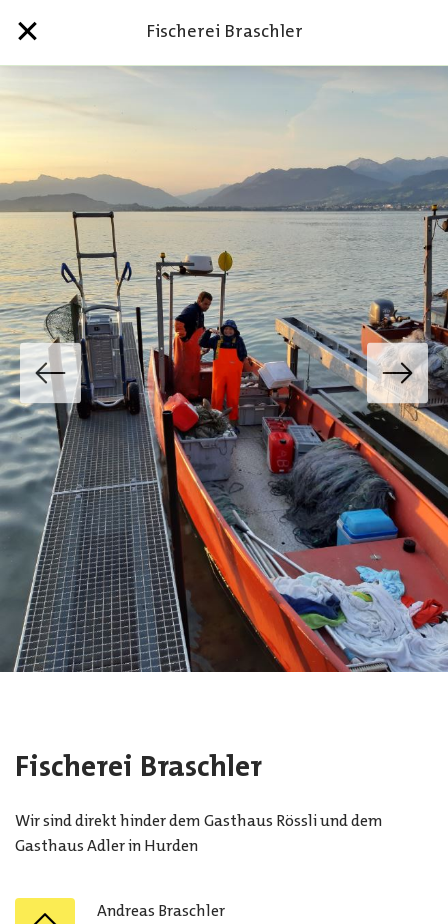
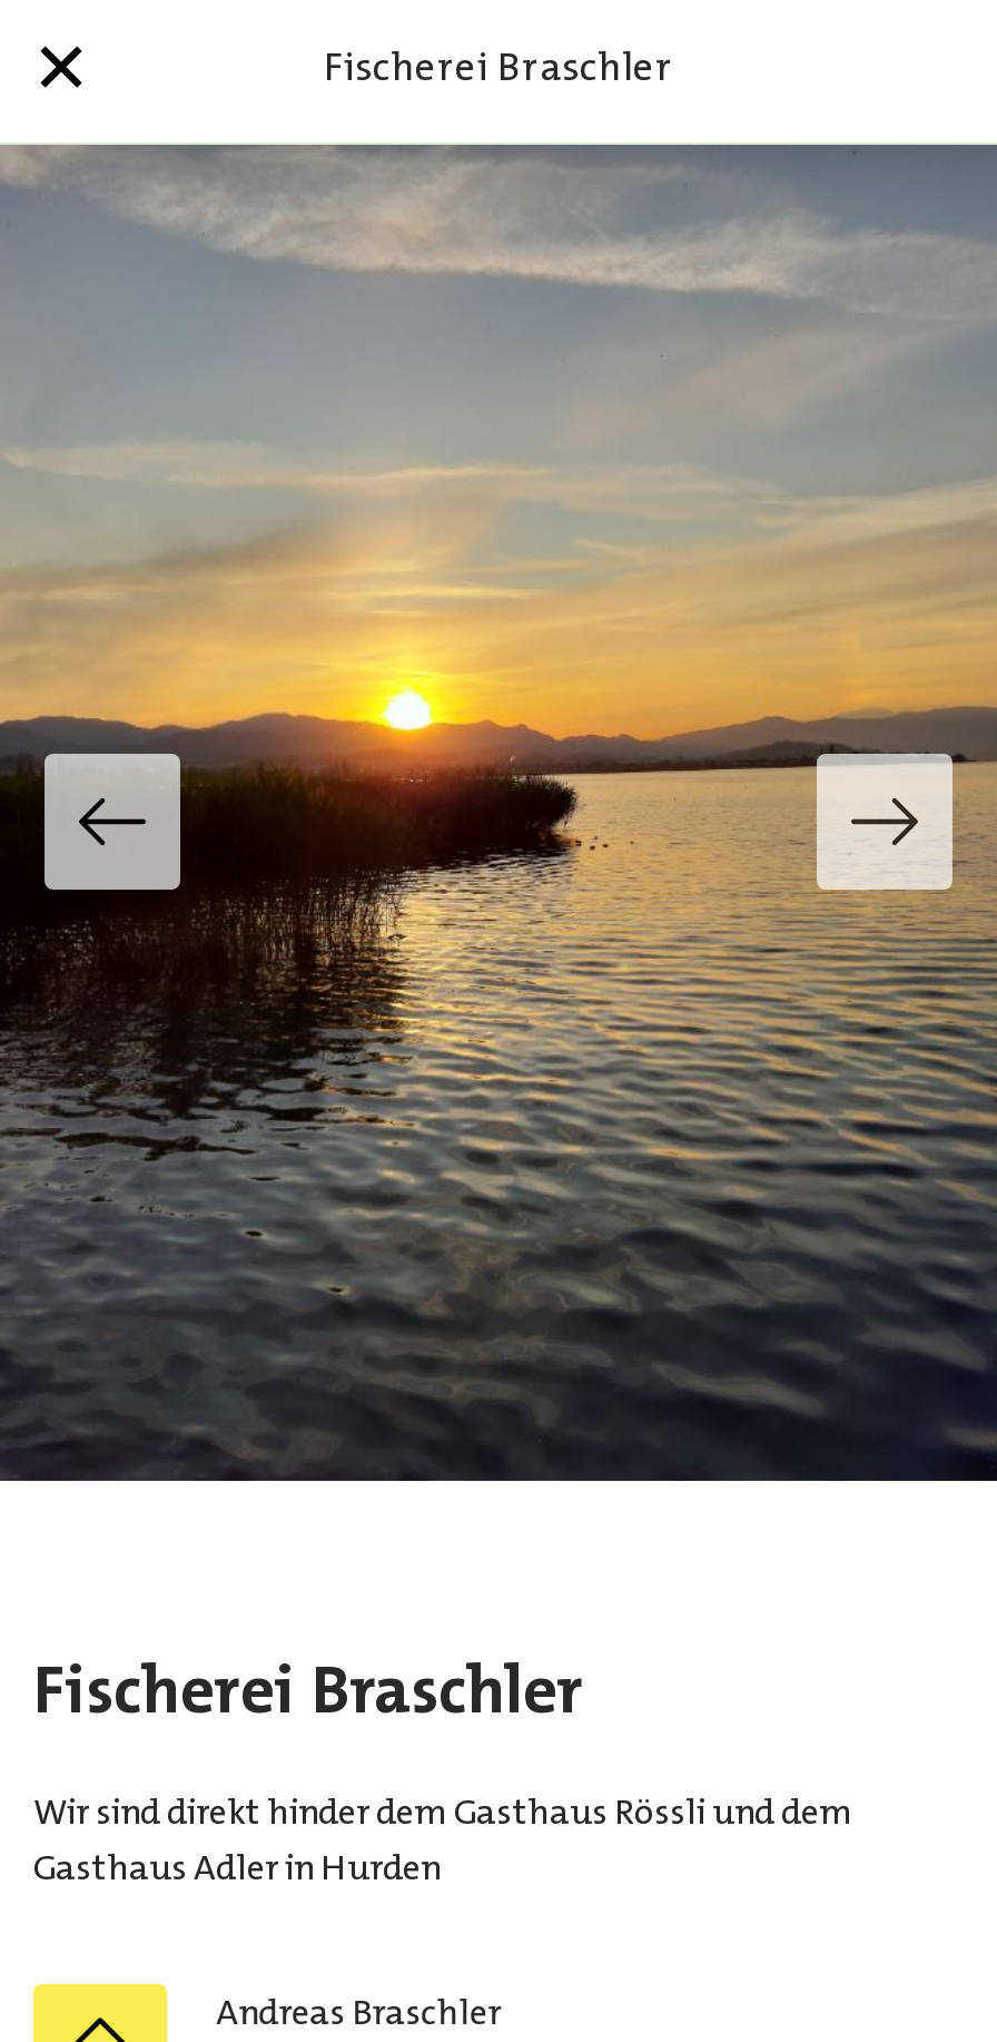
[3,67,445,673] [image] -> [7,145,990,1483] [image]

